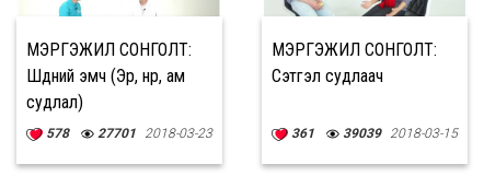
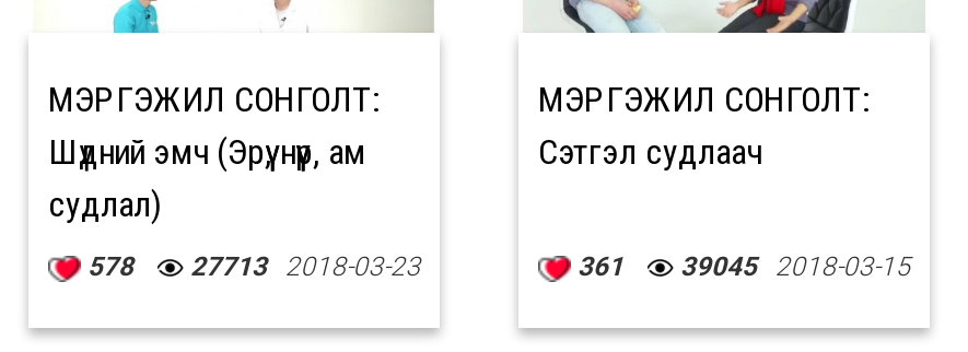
[46,126,213,141] 578 27701 2018-03-23 -> [88,251,421,282] 578 27713 2018-03-23
[291,126,458,141] 361 39039 2018-03-15 -> [578,251,911,282] 361 39045 2018-03-15

